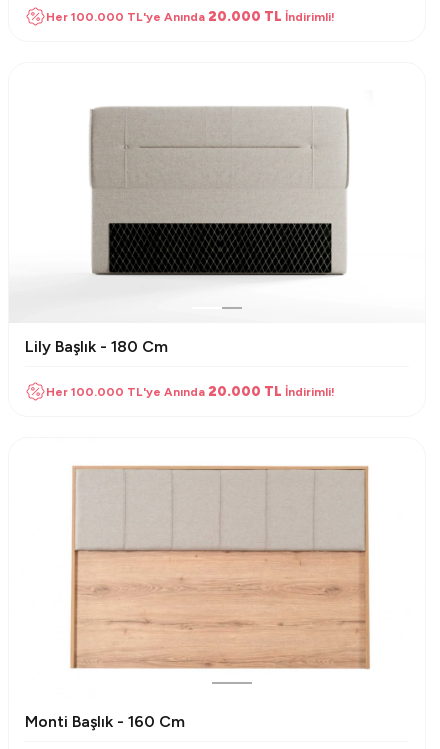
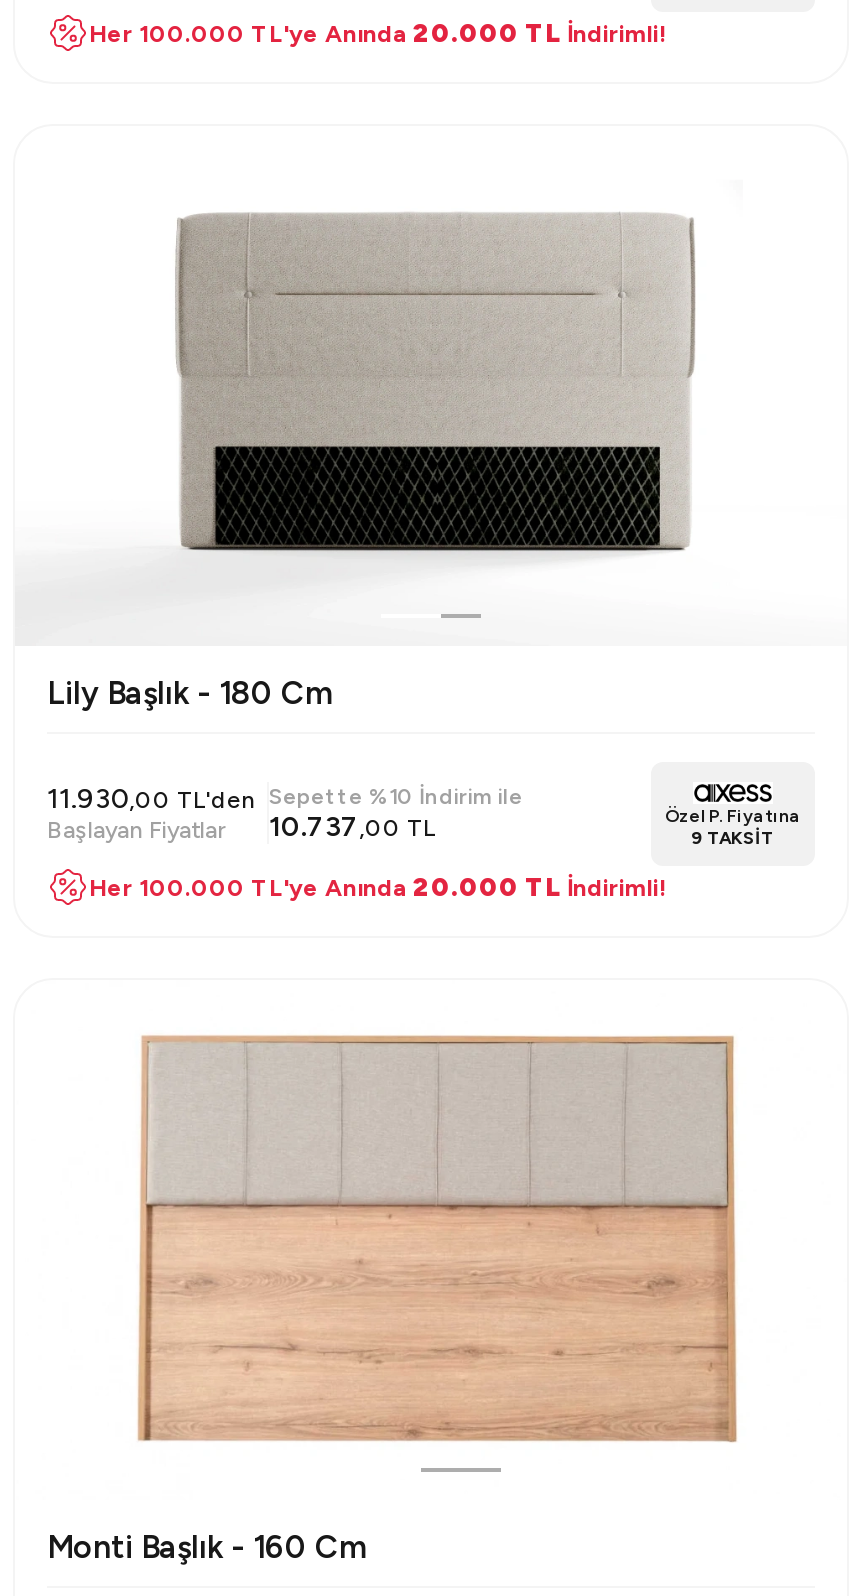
none -> [47,782,255,844] 11.930,00 TL'den | Başlayan Fiyatlar
none -> [269,783,801,847] Sepette %10 İndirim ile | 10.737,00 TL | Özel P. Fiyatına | 9 TAKSİT

